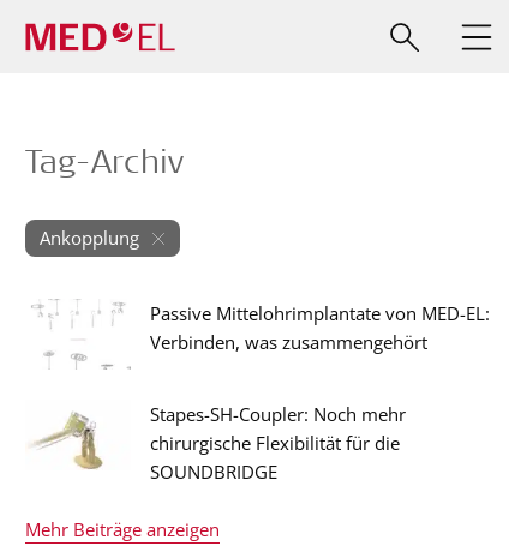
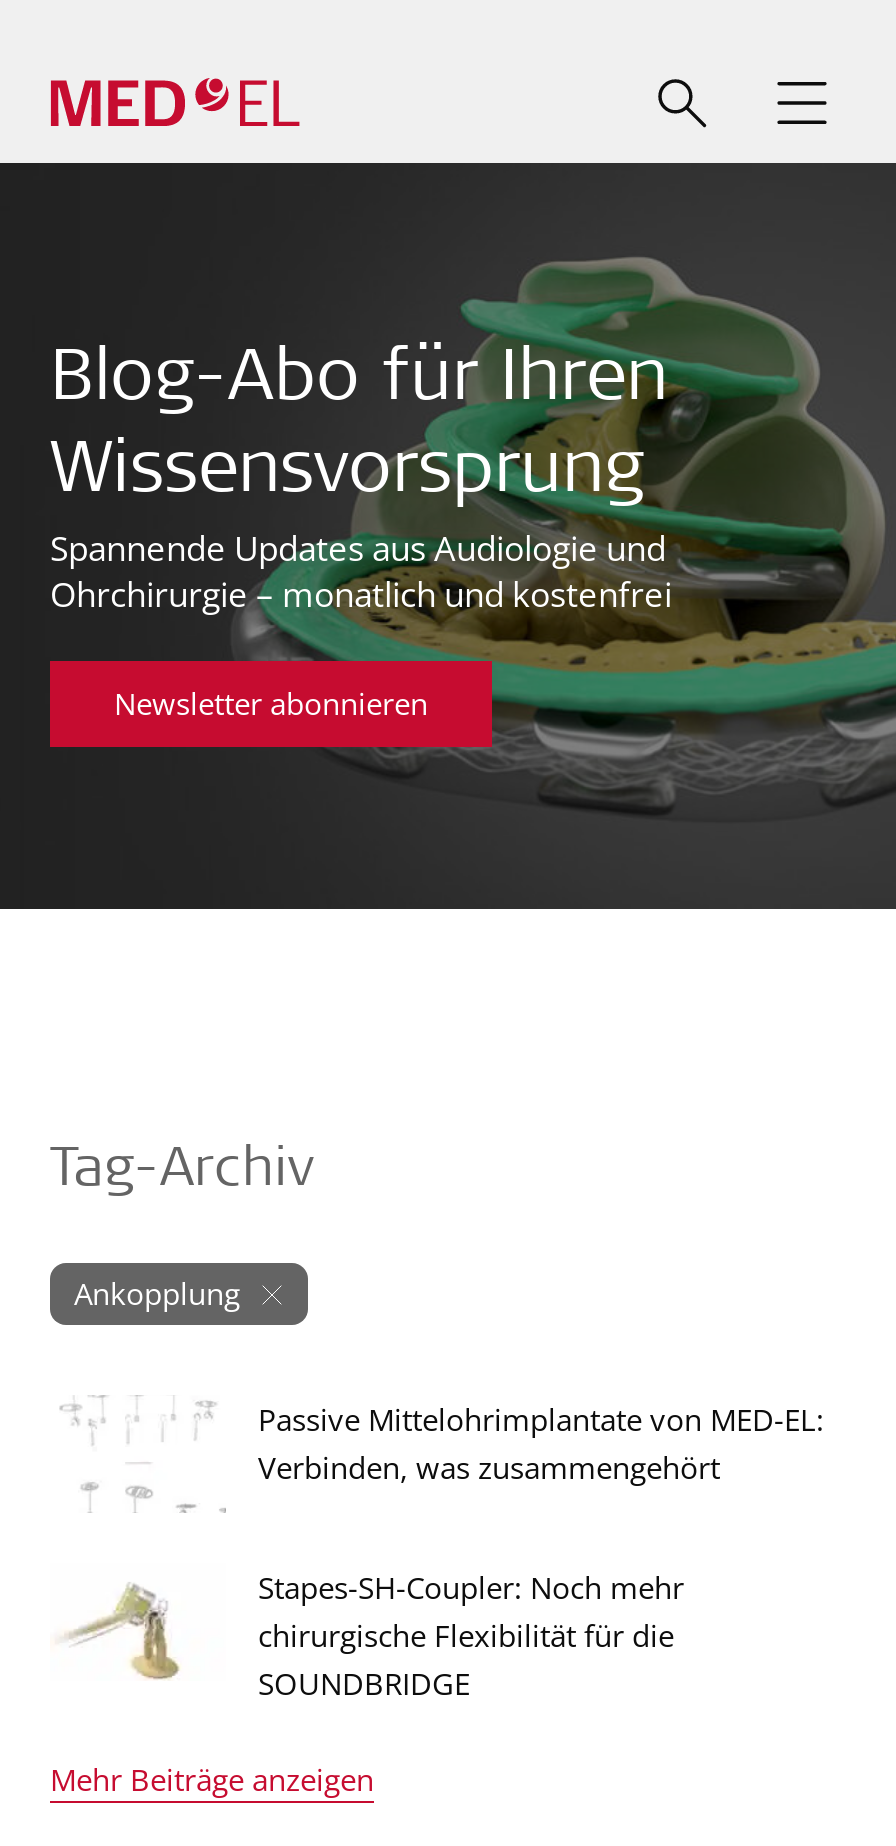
none -> [6,161,890,911] [image] | Blog-Abo für Ihren | Wissensvorsprung | Spannende Updates aus Audiologie und | Ohrchirurgie – monatlich und kostenfrei | Newsletter abonnieren

